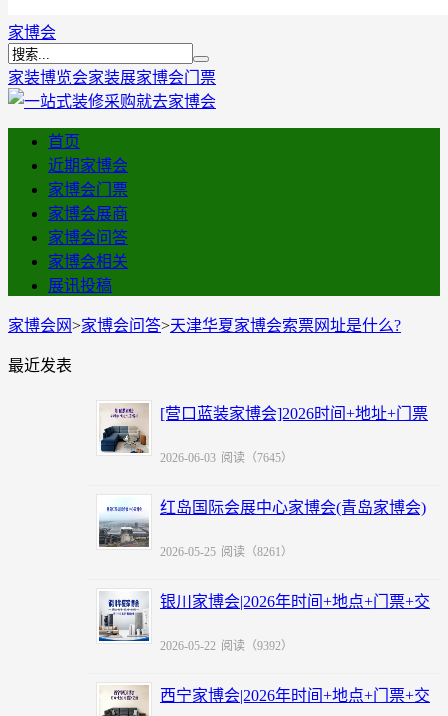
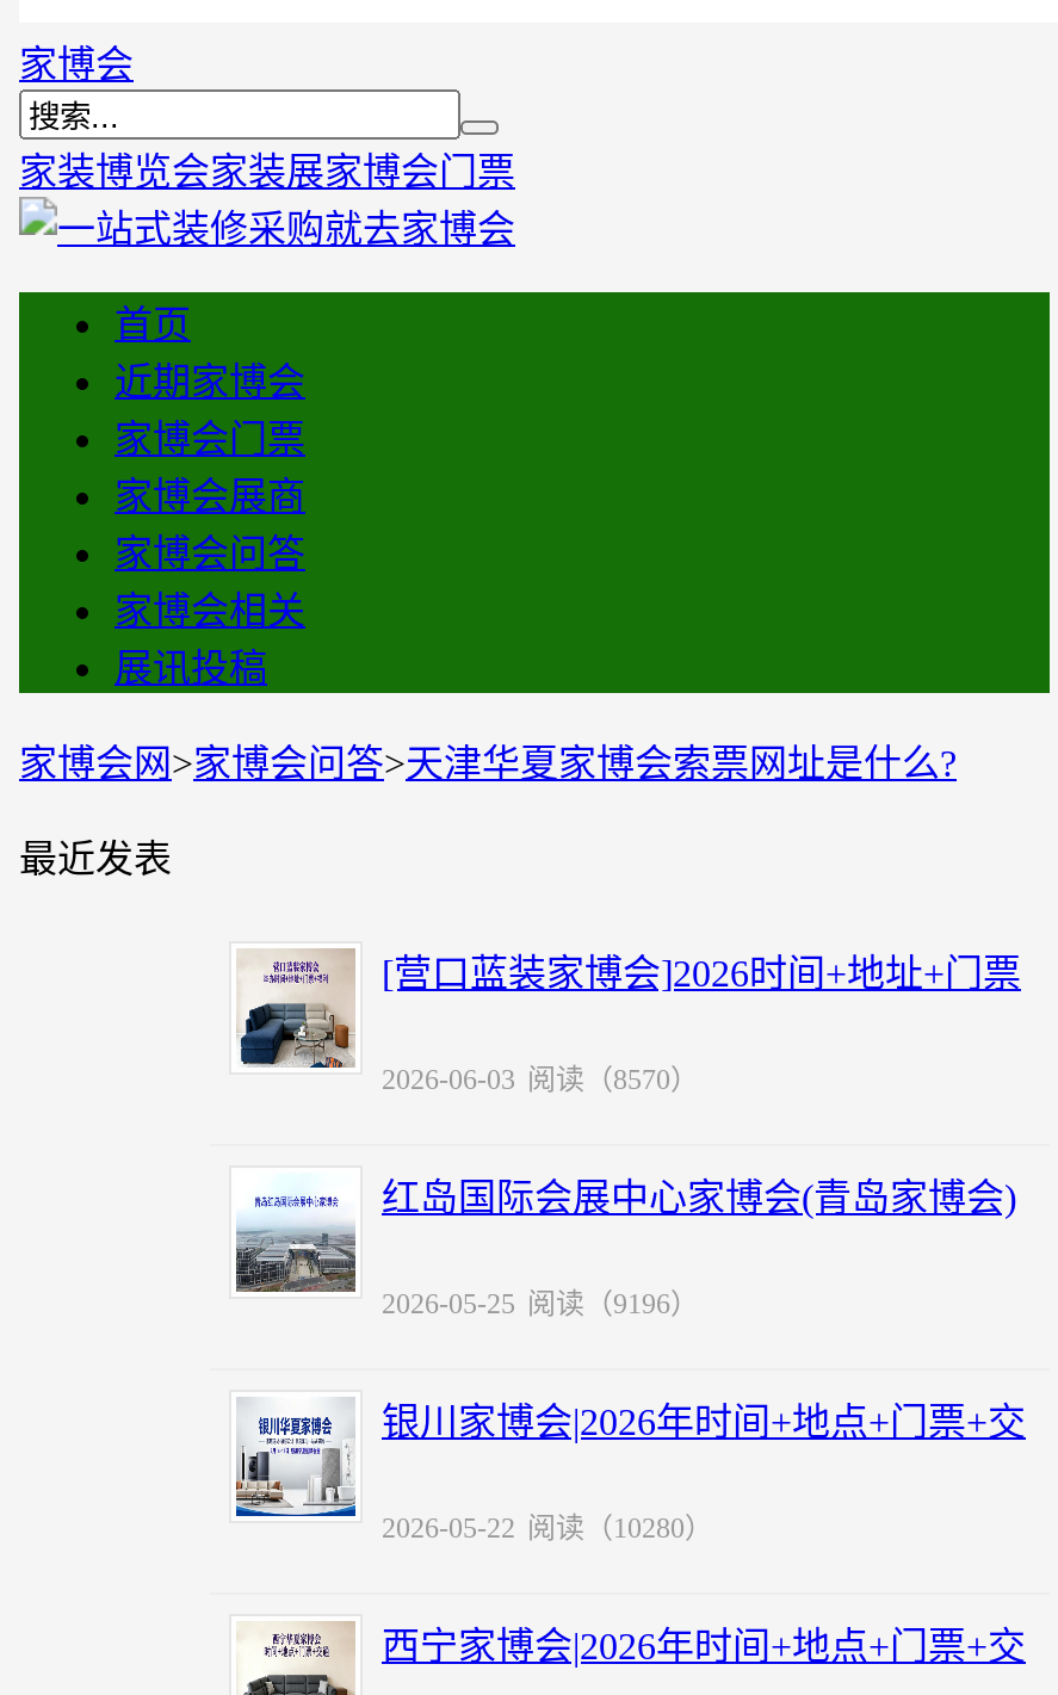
[160,451,293,465] 2026-06-03 阅读（7645） -> [382,1063,699,1096] 2026-06-03 阅读（8570）
[160,545,293,559] 2026-05-25 阅读（8261） -> [382,1287,699,1320] 2026-05-25 阅读（9196）
[160,639,293,653] 2026-05-22 阅读（9392） -> [382,1511,713,1545] 2026-05-22 阅读（10280）

